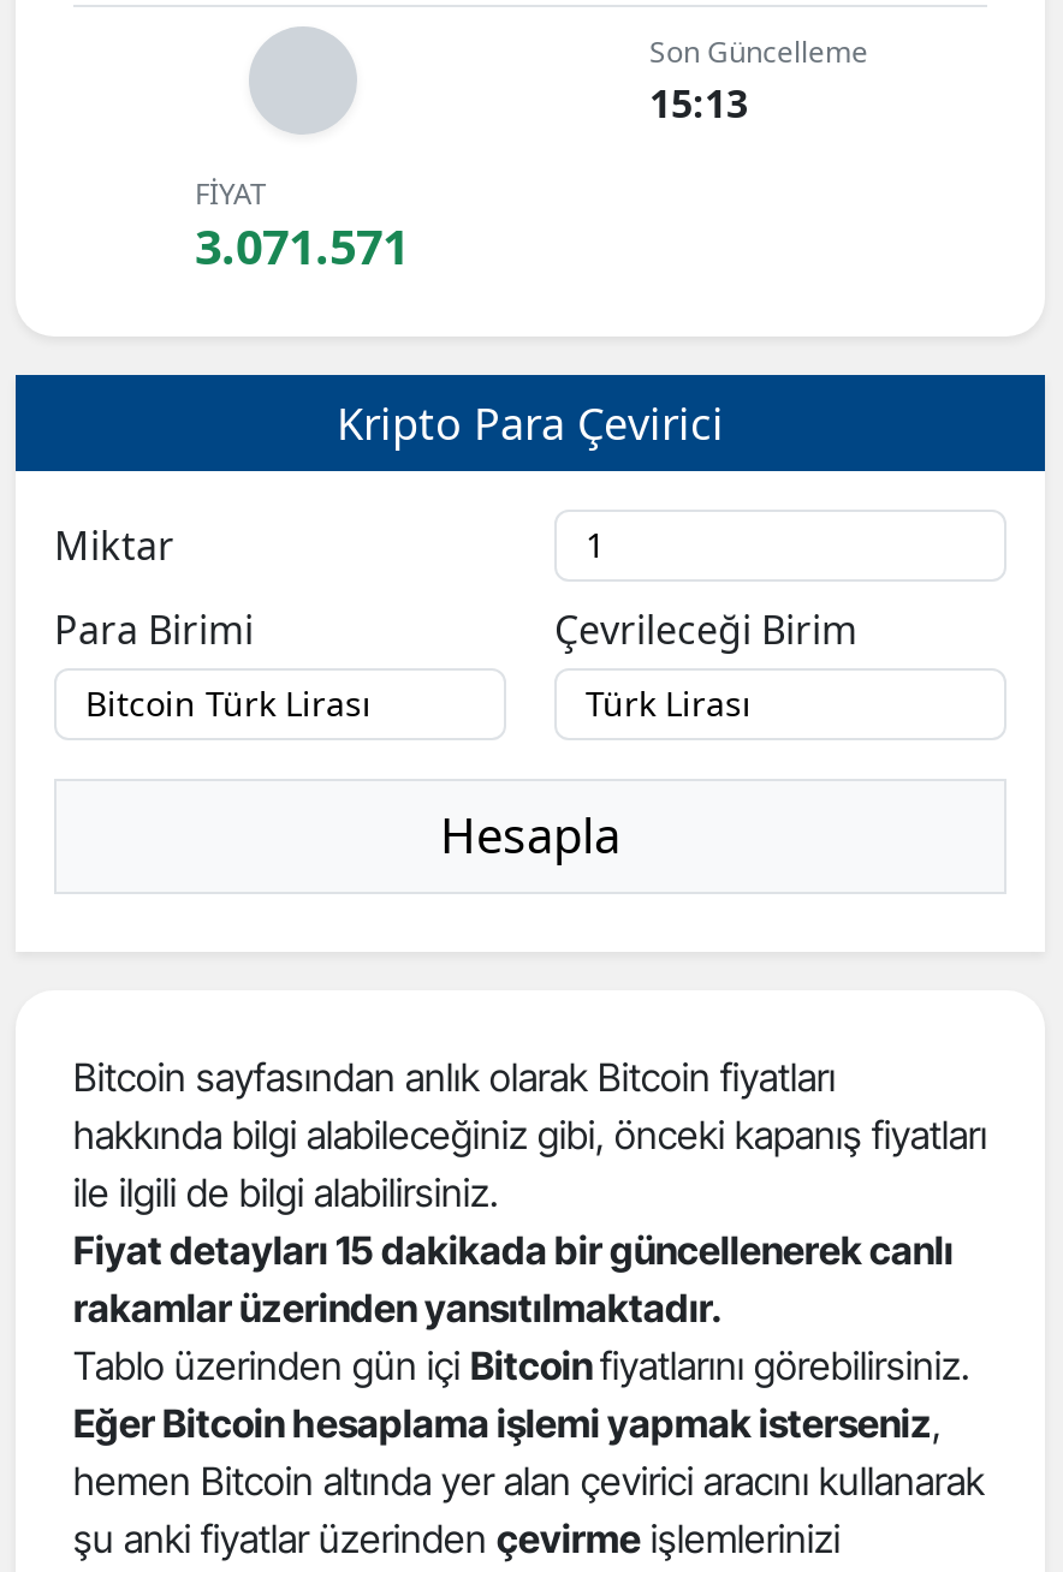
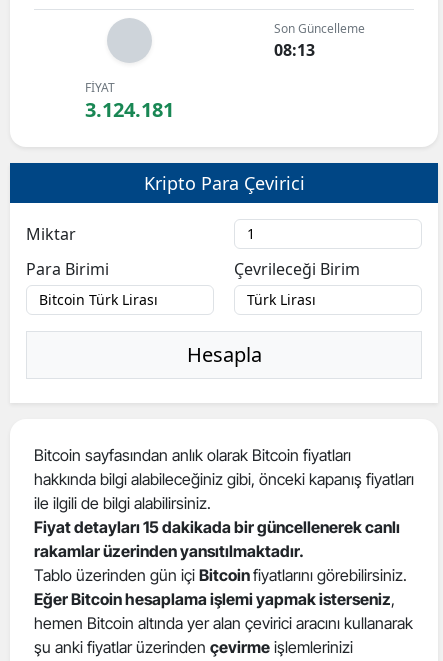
[649,77,748,130] 15:13 -> [273,39,314,61] 08:13
[195,215,409,280] 3.071.571 -> [84,96,173,123] 3.124.181

